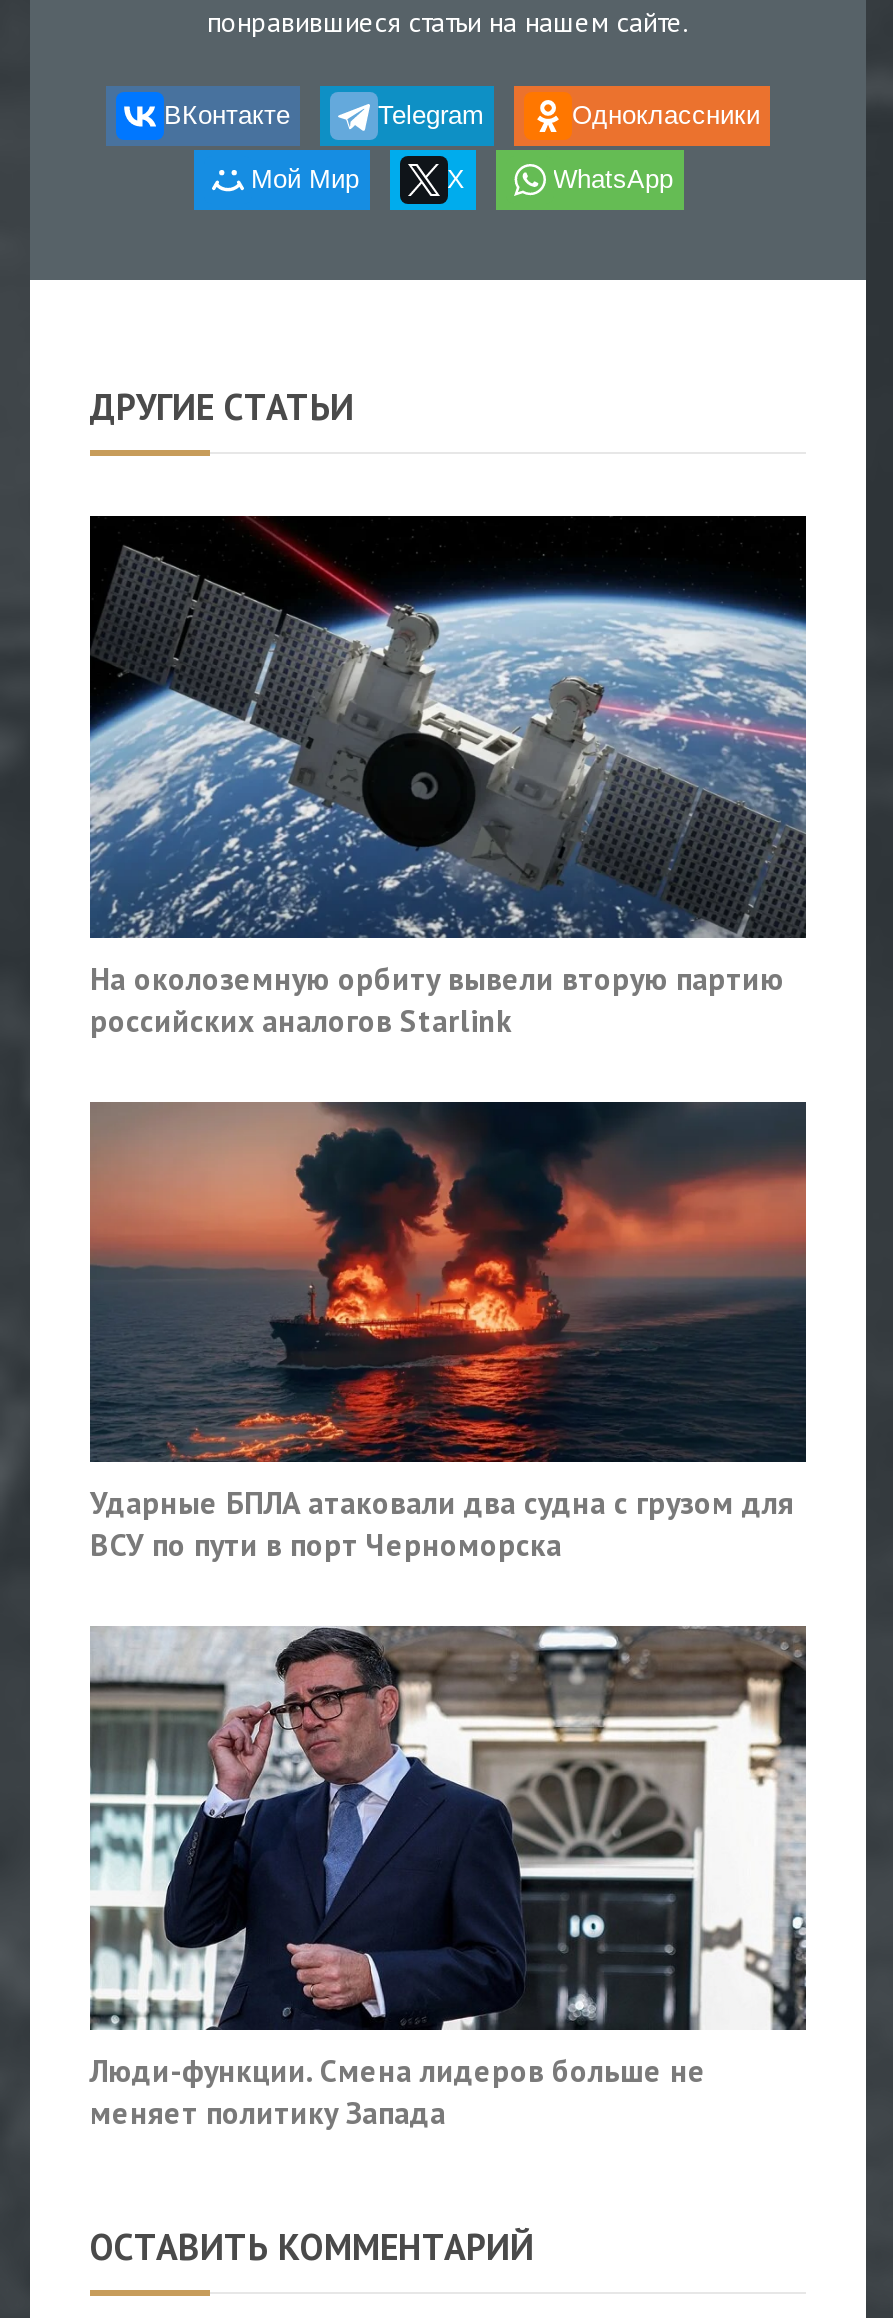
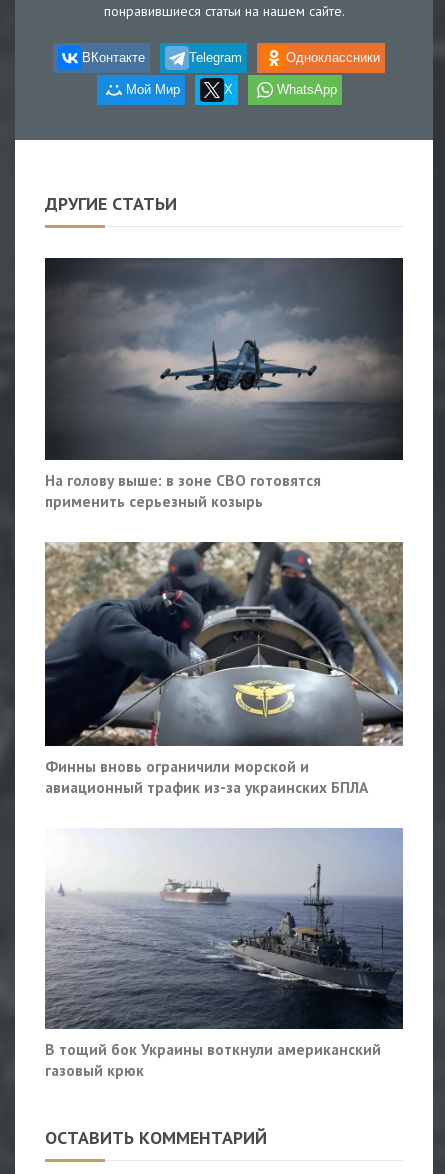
[88,514,808,1040] [image] | На околоземную орбиту вывели вторую партию | российских аналогов Starlink -> [44,257,403,511] [image] | На голову выше: в зоне СВО готовятся | применить серьезный козырь
[90,1084,806,1564] [image] | Ударные БПЛА атаковали два судна с грузом для | ВСУ по пути в порт Черноморска -> [44,541,404,797] [image] | Финны вновь ограничили морской и | авиационный трафик из-за украинских БПЛА
[88,1624,808,2132] [image] | Люди-функции. Смена лидеров больше не | меняет политику Запада -> [45,827,403,1080] [image] | В тощий бок Украины воткнули американский | газовый крюк

